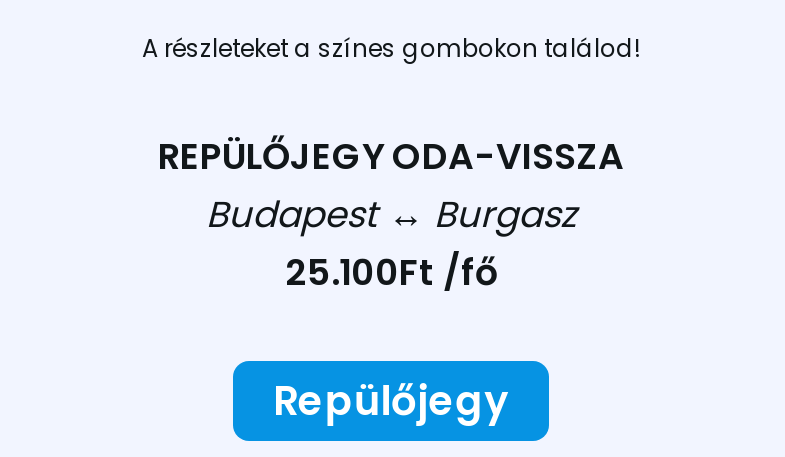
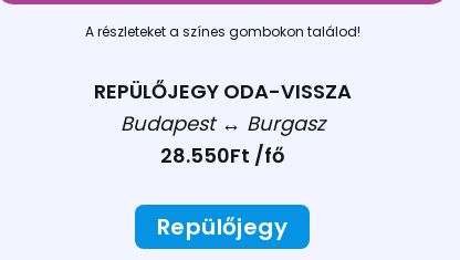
[285,247,497,297] 25.100Ft /fő -> [160,142,284,169] 28.550Ft /fő

